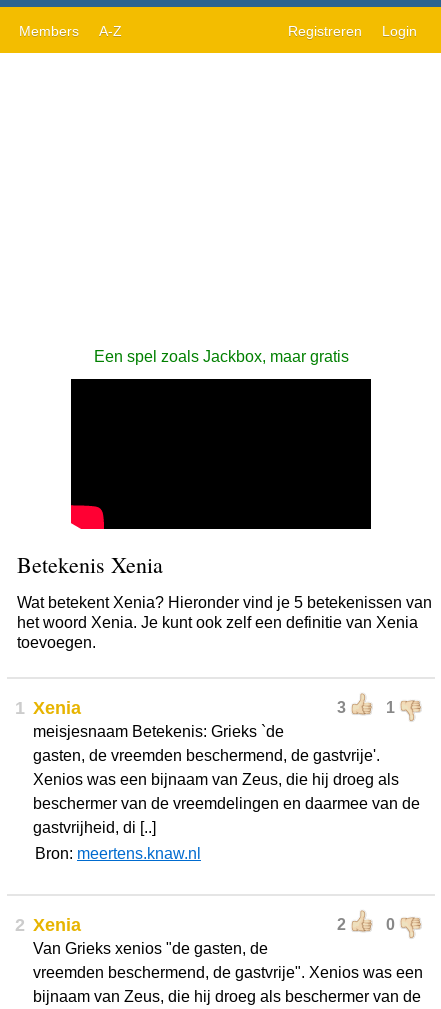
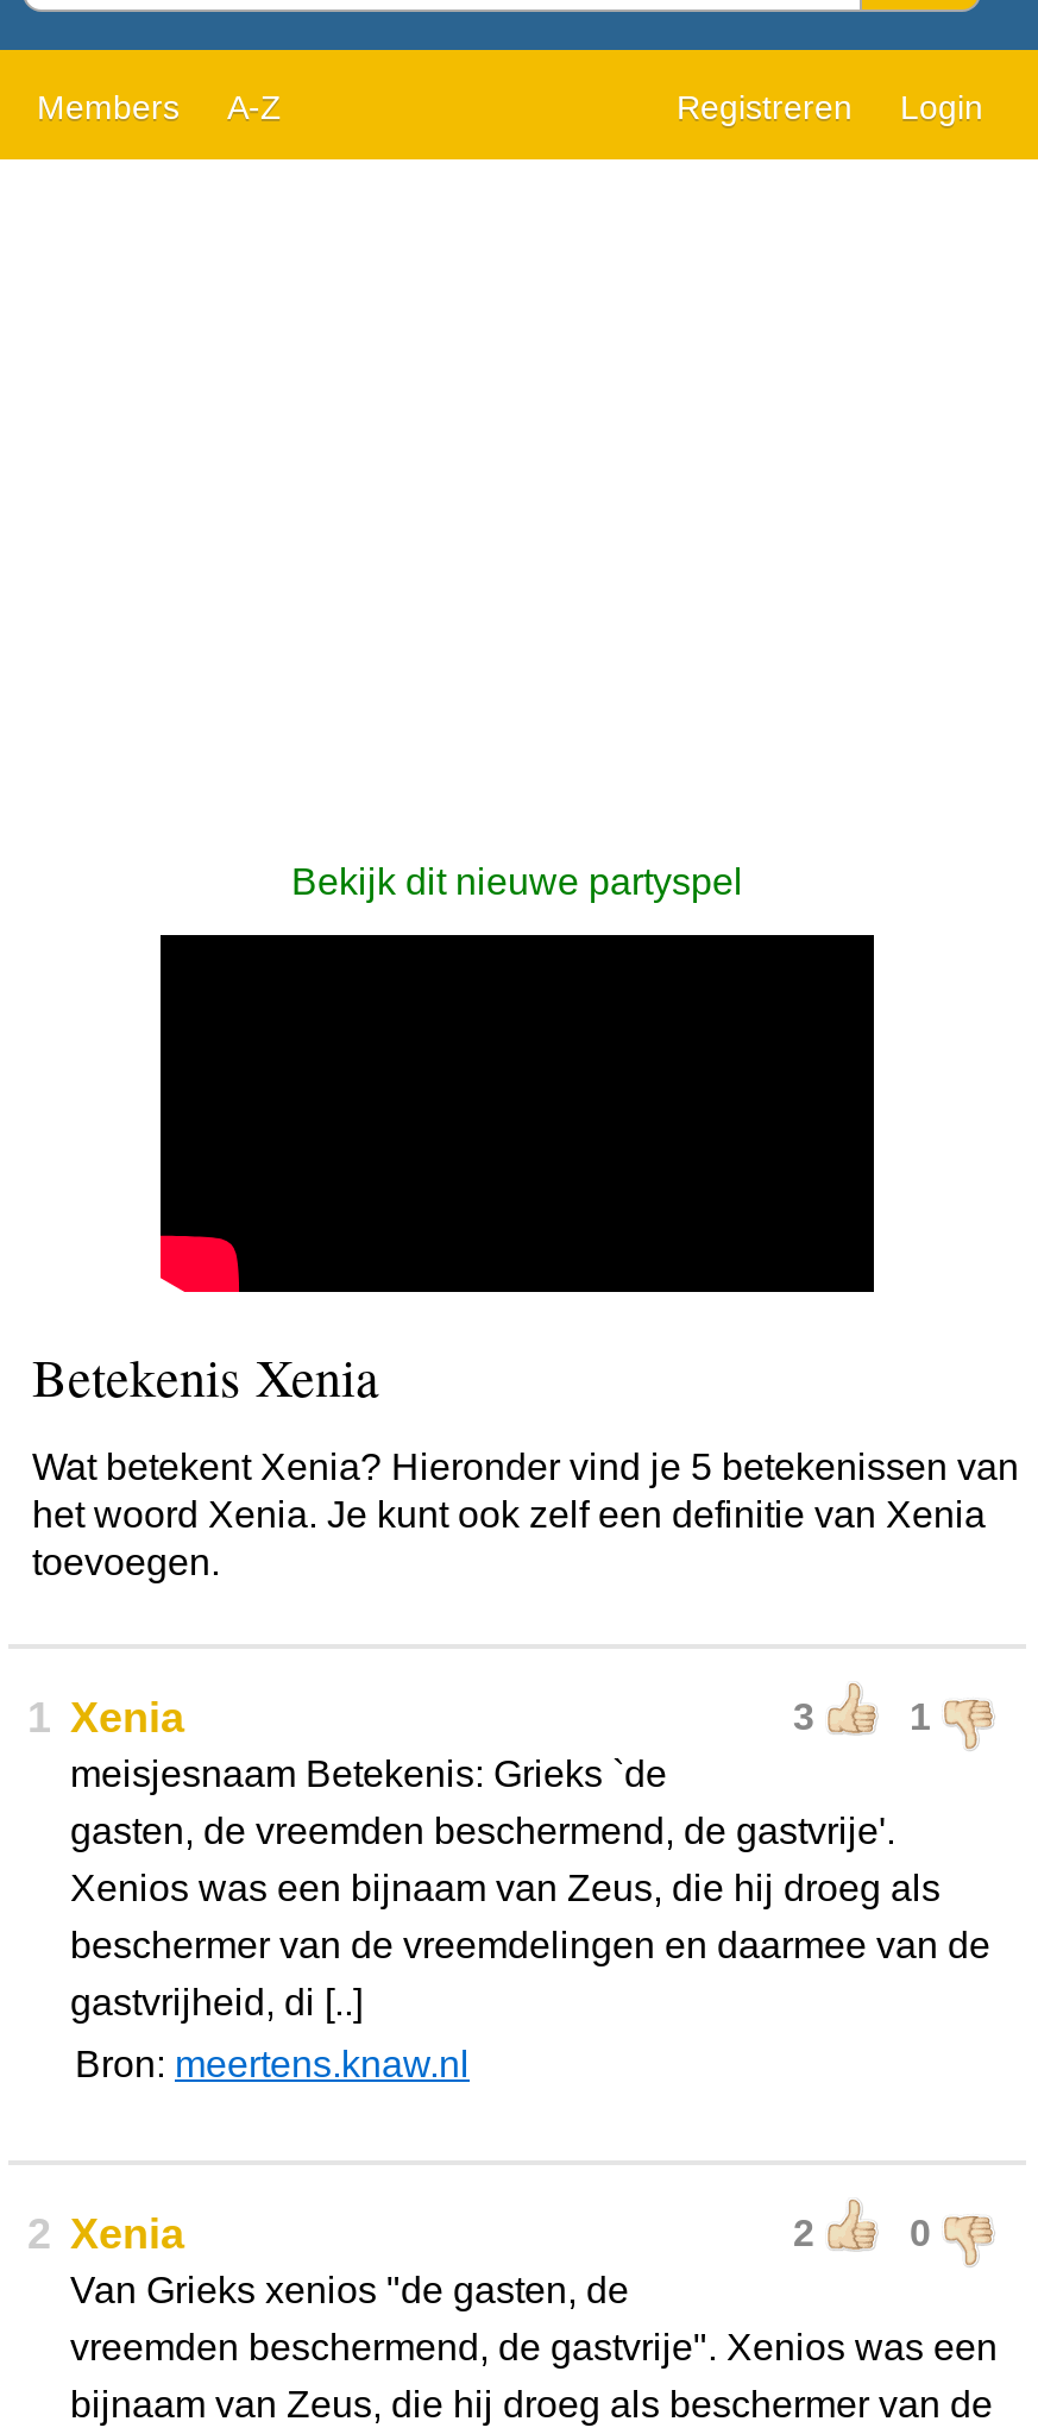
[93,348,348,365] Een spel zoals Jackbox, maar gratis -> [291,861,743,902] Bekijk dit nieuwe partyspel

